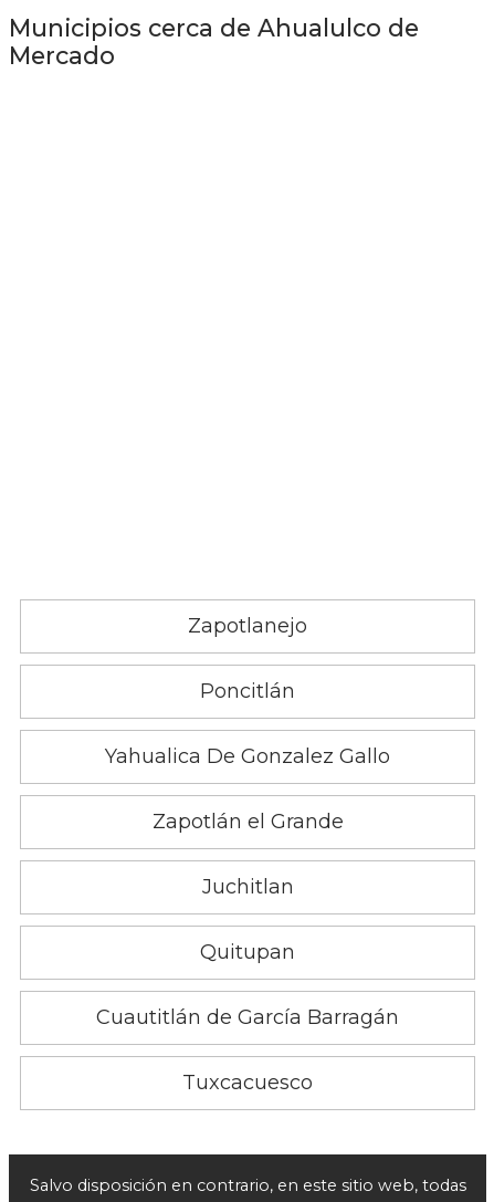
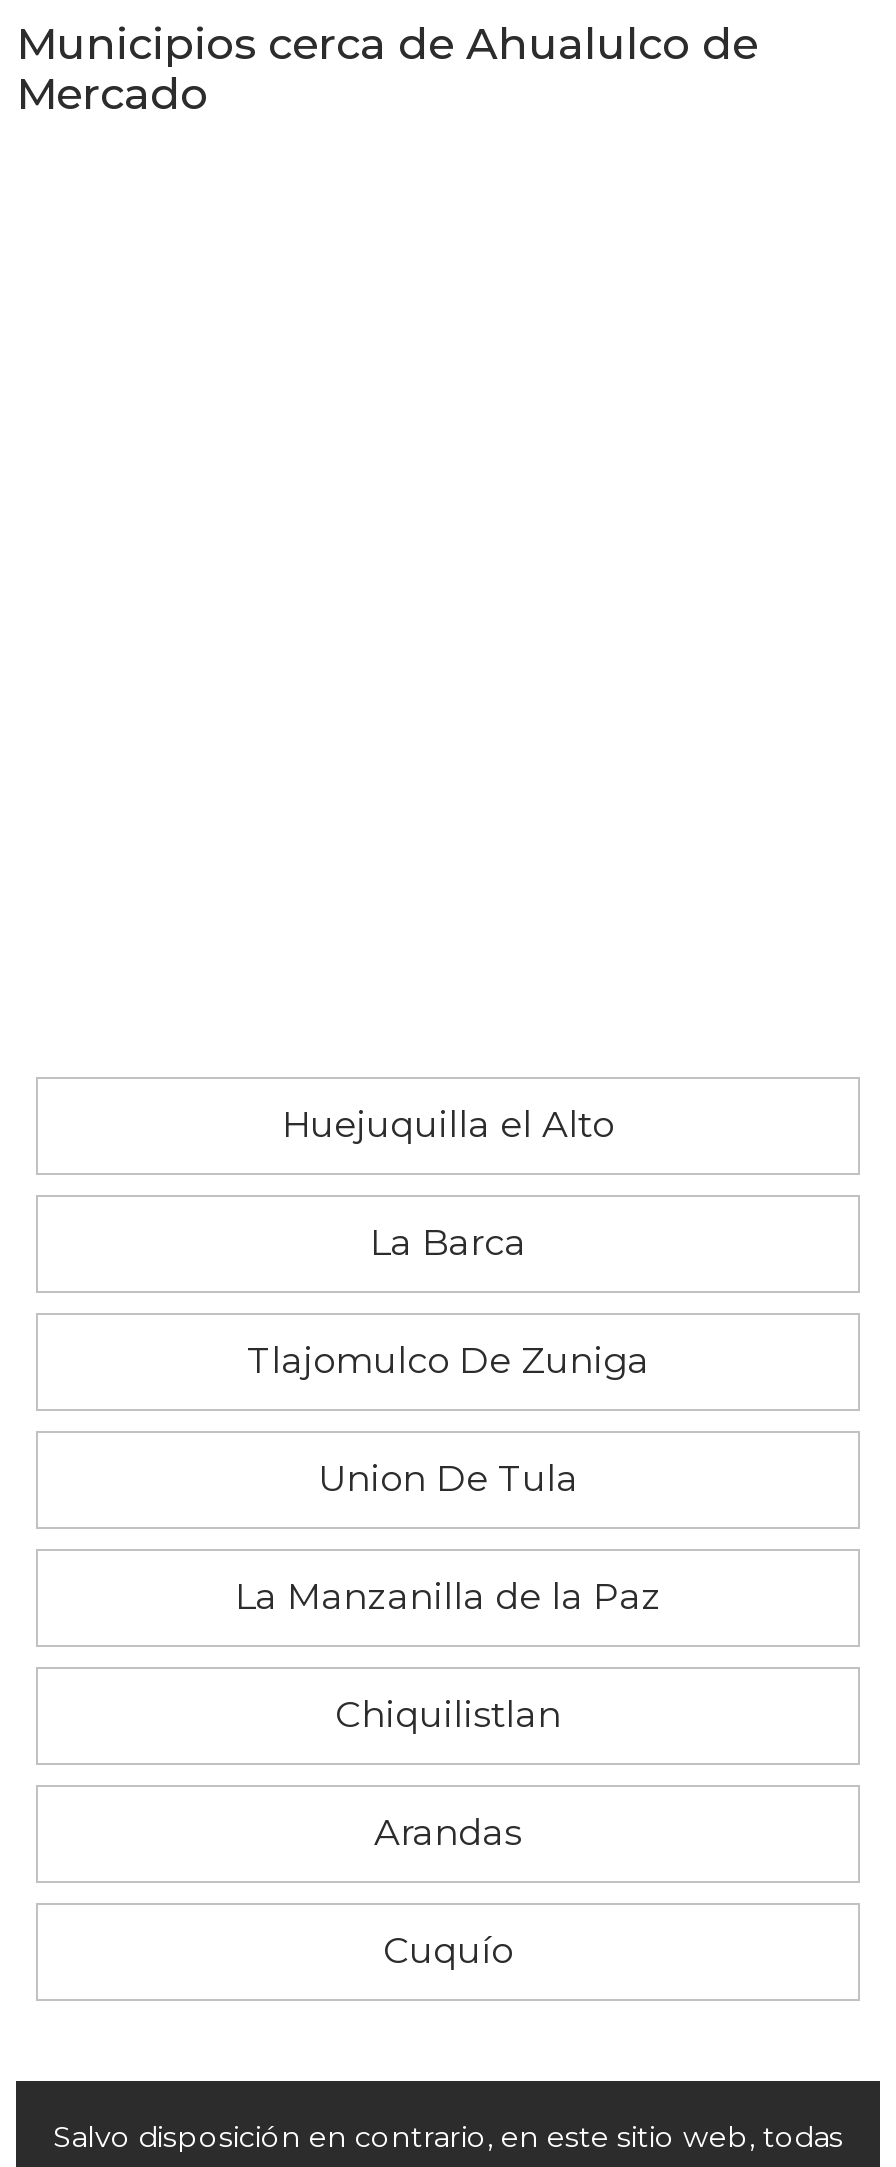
[188,614,307,638] Zapotlanejo -> [282,1104,614,1148] Huejuquilla el Alto
[200,679,295,704] Poncitlán -> [370,1222,526,1266] La Barca
[105,745,390,769] Yahualica De Gonzalez Gallo -> [247,1340,649,1384] Tlajomulco De Zuniga
[152,810,343,834] Zapotlán el Grande -> [318,1458,578,1502] Union De Tula
[202,875,293,899] Juchitlan -> [235,1576,661,1620] La Manzanilla de la Paz
[200,940,295,965] Quitupan -> [335,1694,561,1738] Chiquilistlan
[96,1006,399,1030] Cuautitlán de García Barragán -> [374,1812,522,1856] Arandas
[182,1071,313,1095] Tuxcacuesco -> [383,1930,513,1974] Cuquío

